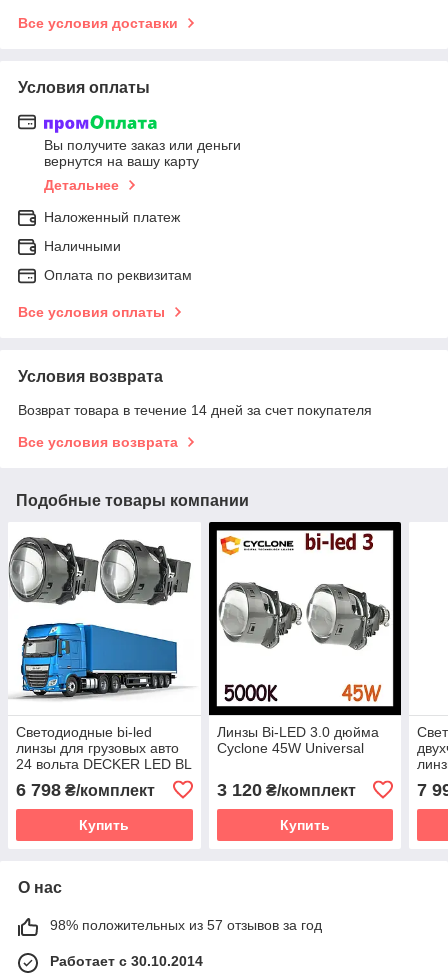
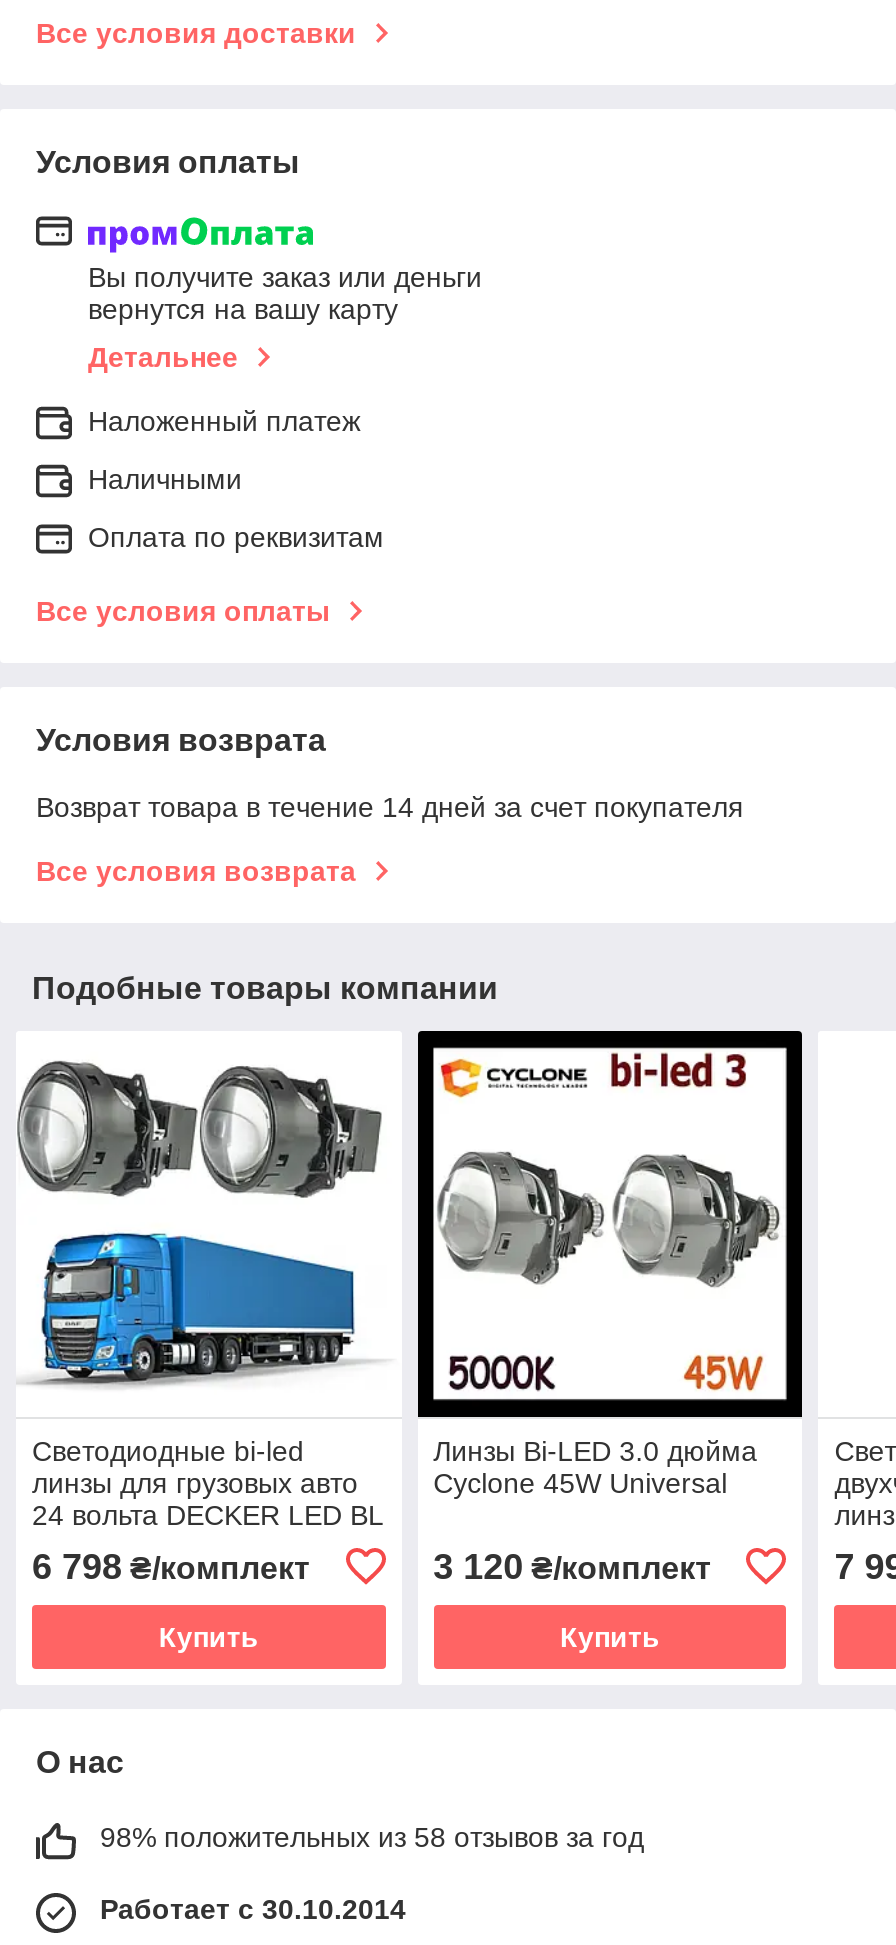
[50,917,322,933] 98% положительных из 57 отзывов за год -> [100,1821,644,1853] 98% положительных из 58 отзывов за год

